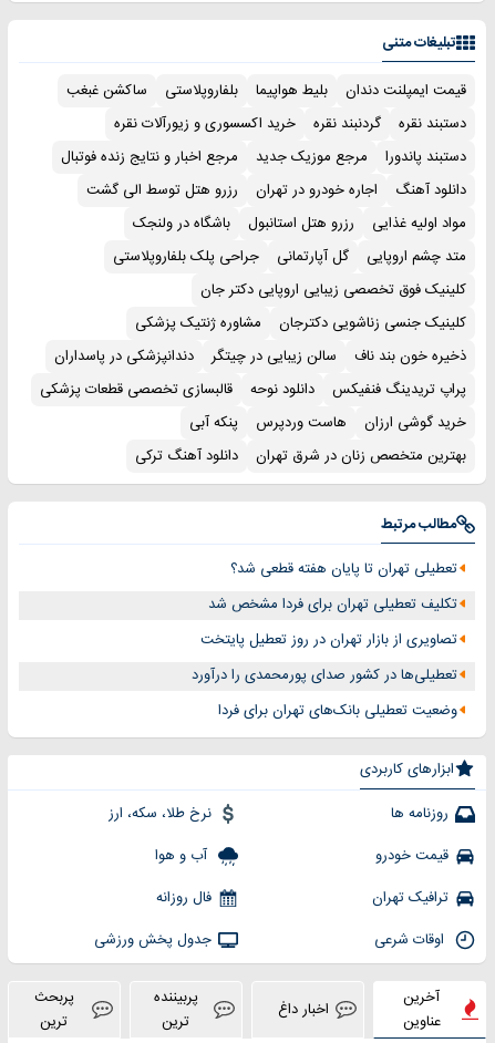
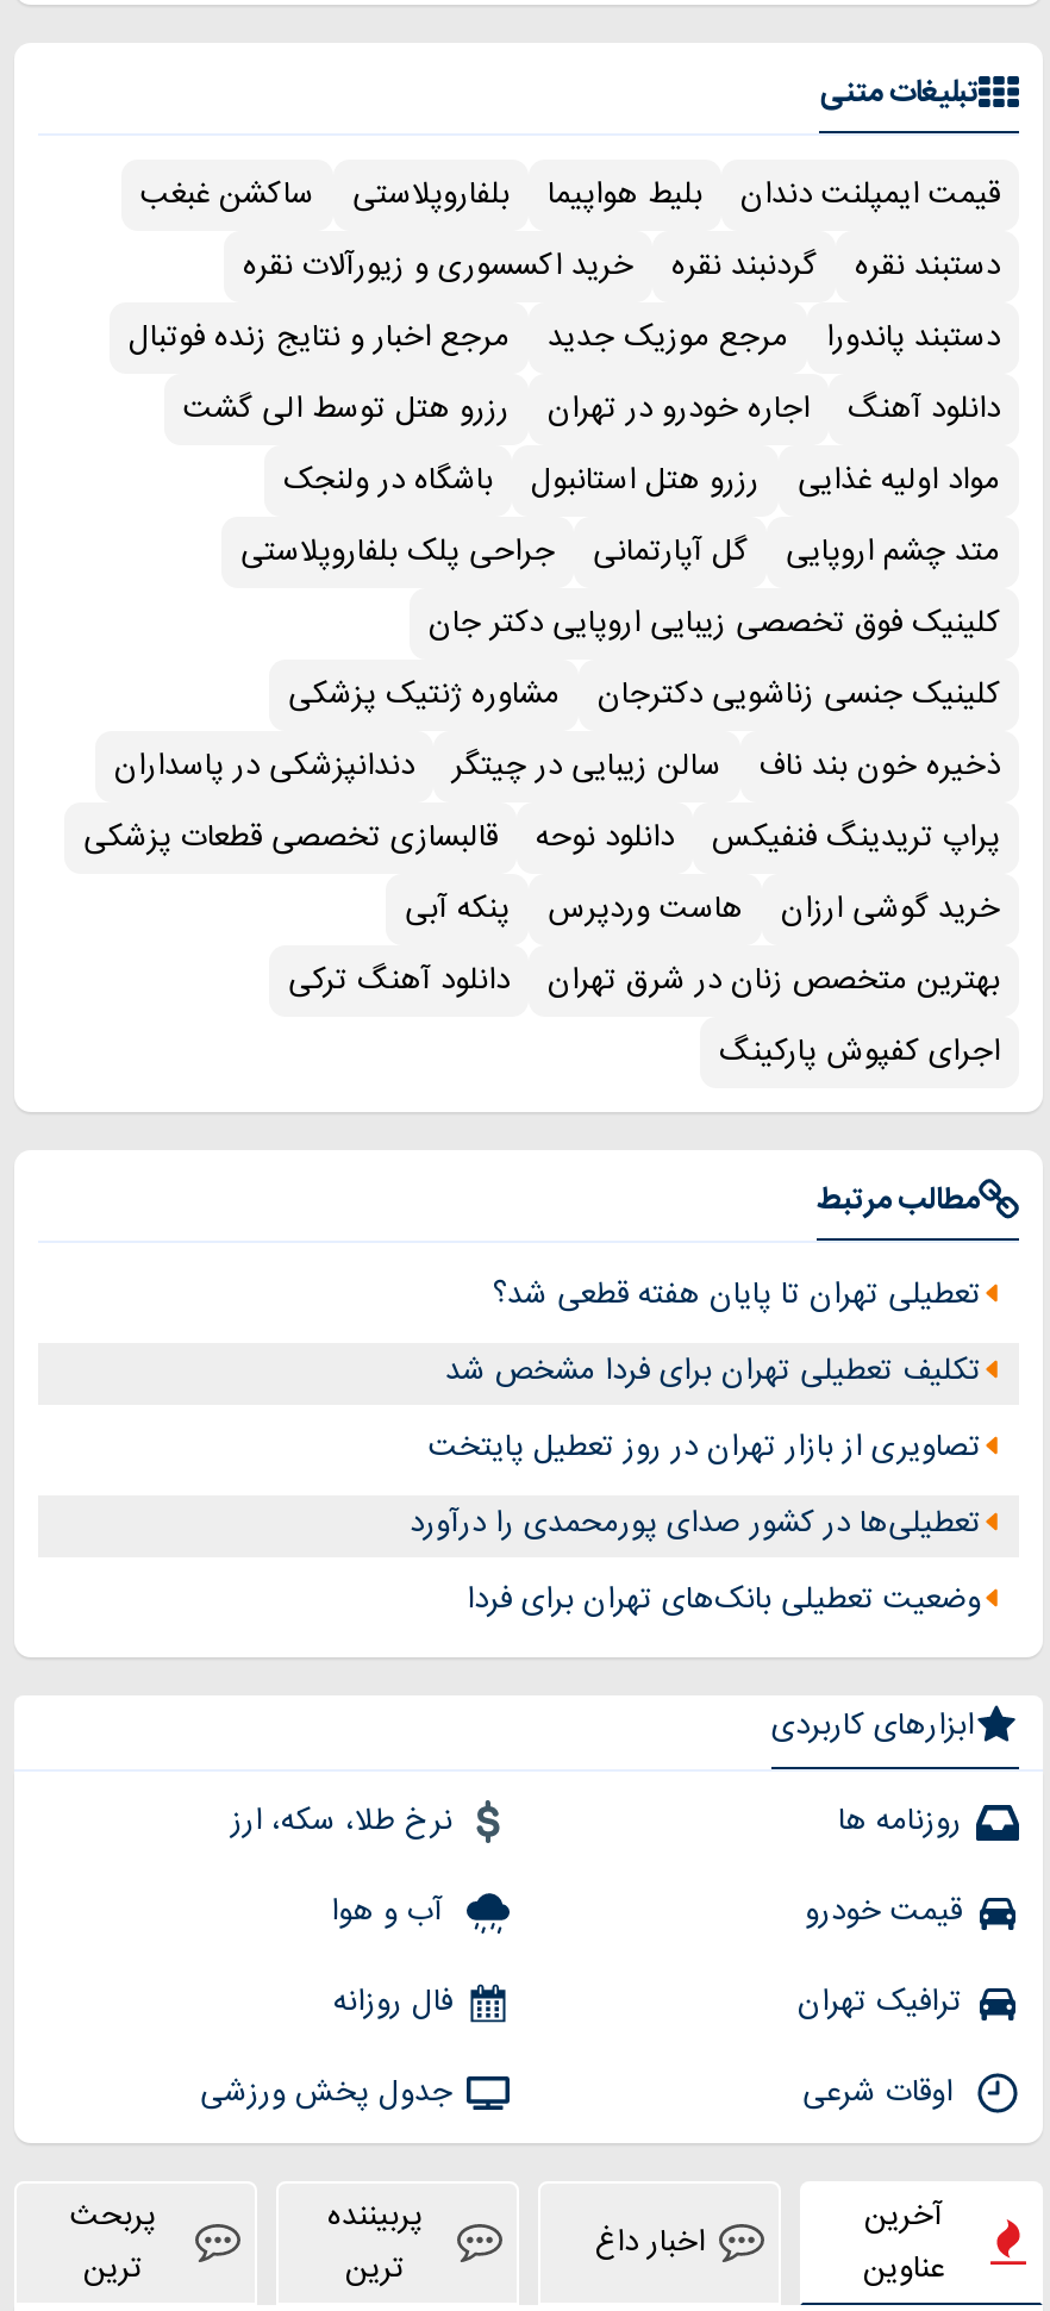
none -> [719,1026,1000,1078] اجرای کفپوش پارکینگ

